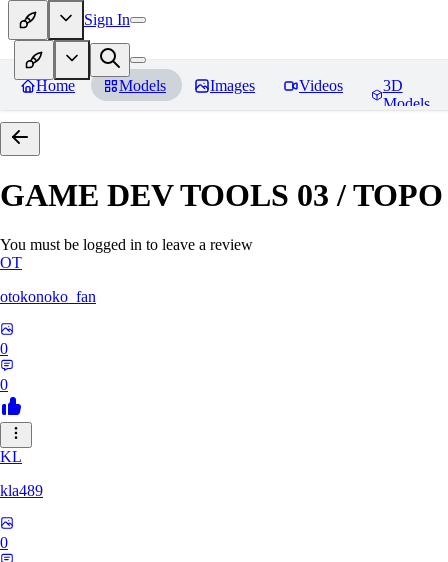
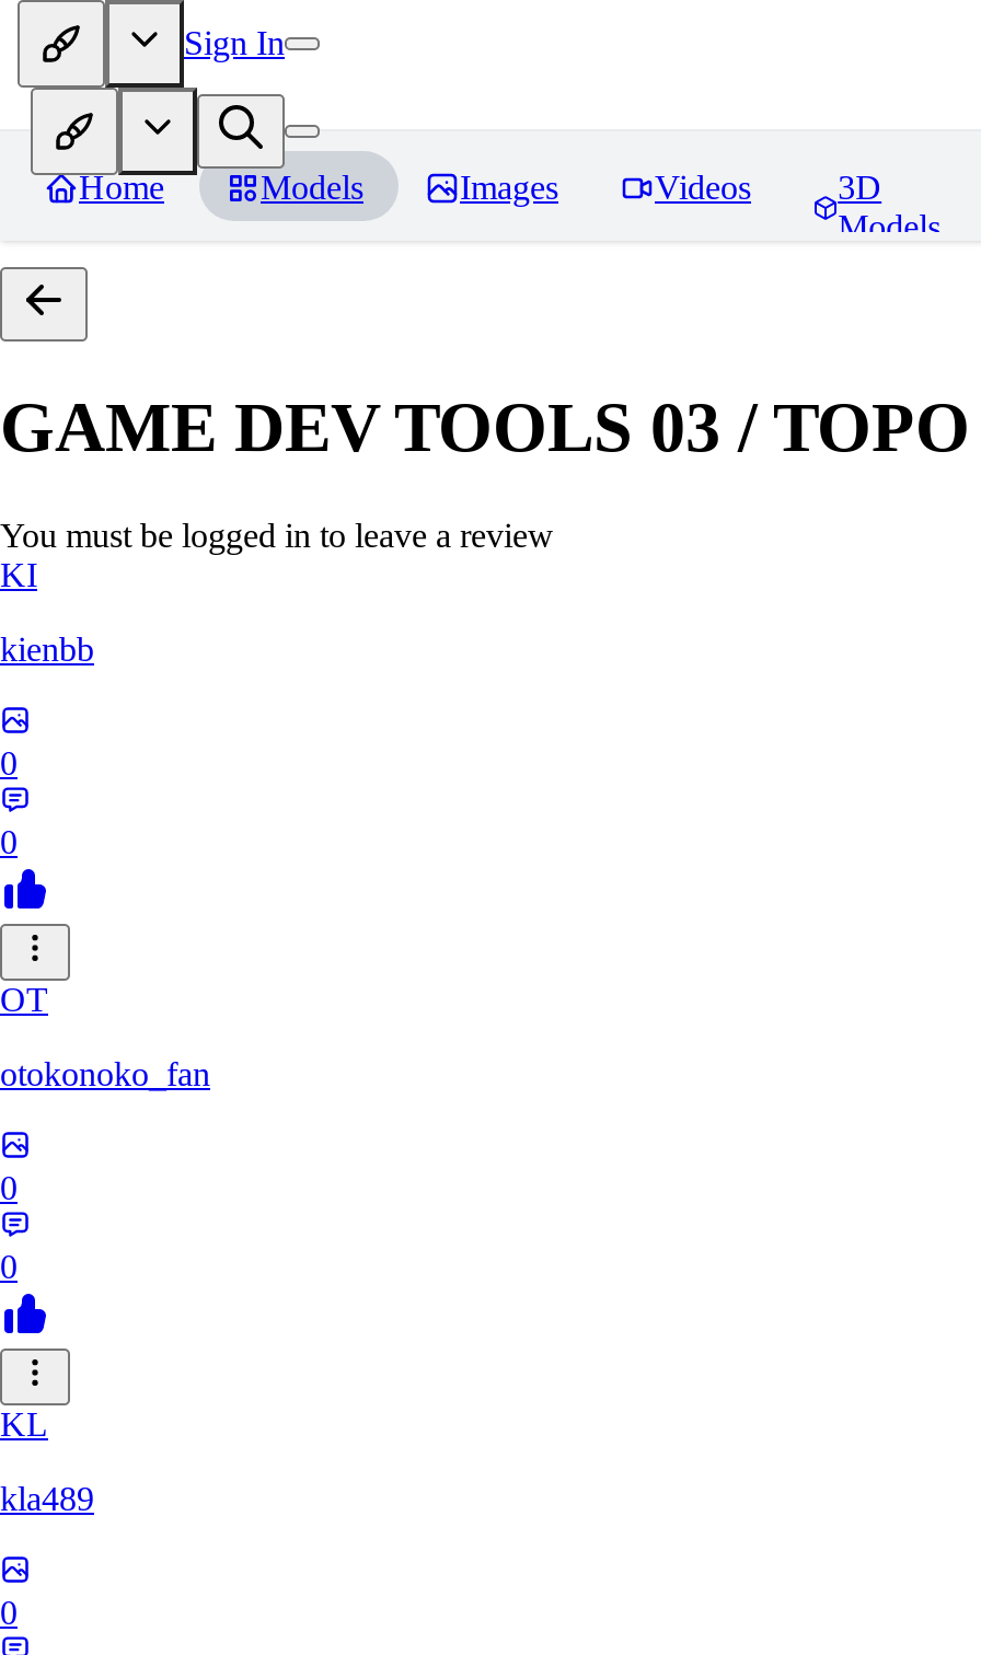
none -> [0,556,94,860] KI | kienbb | 0 | 0

